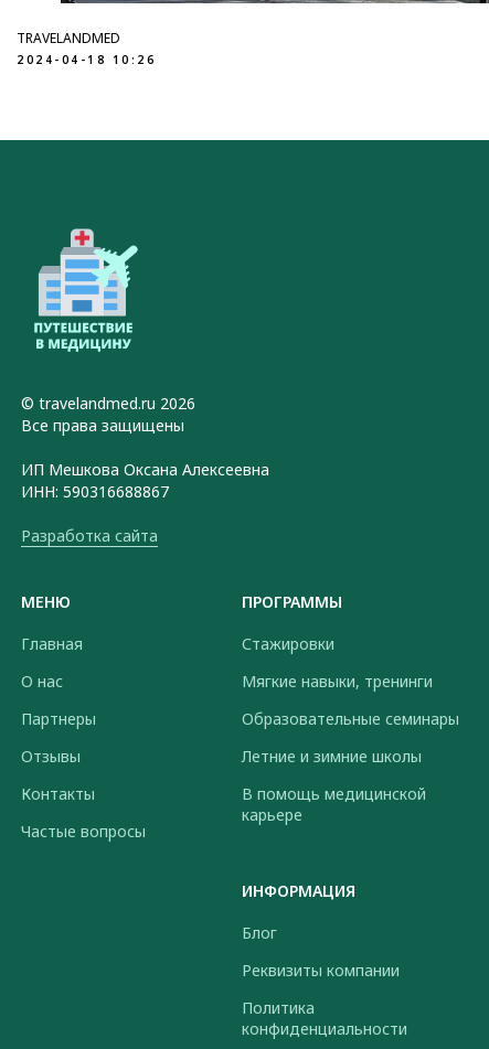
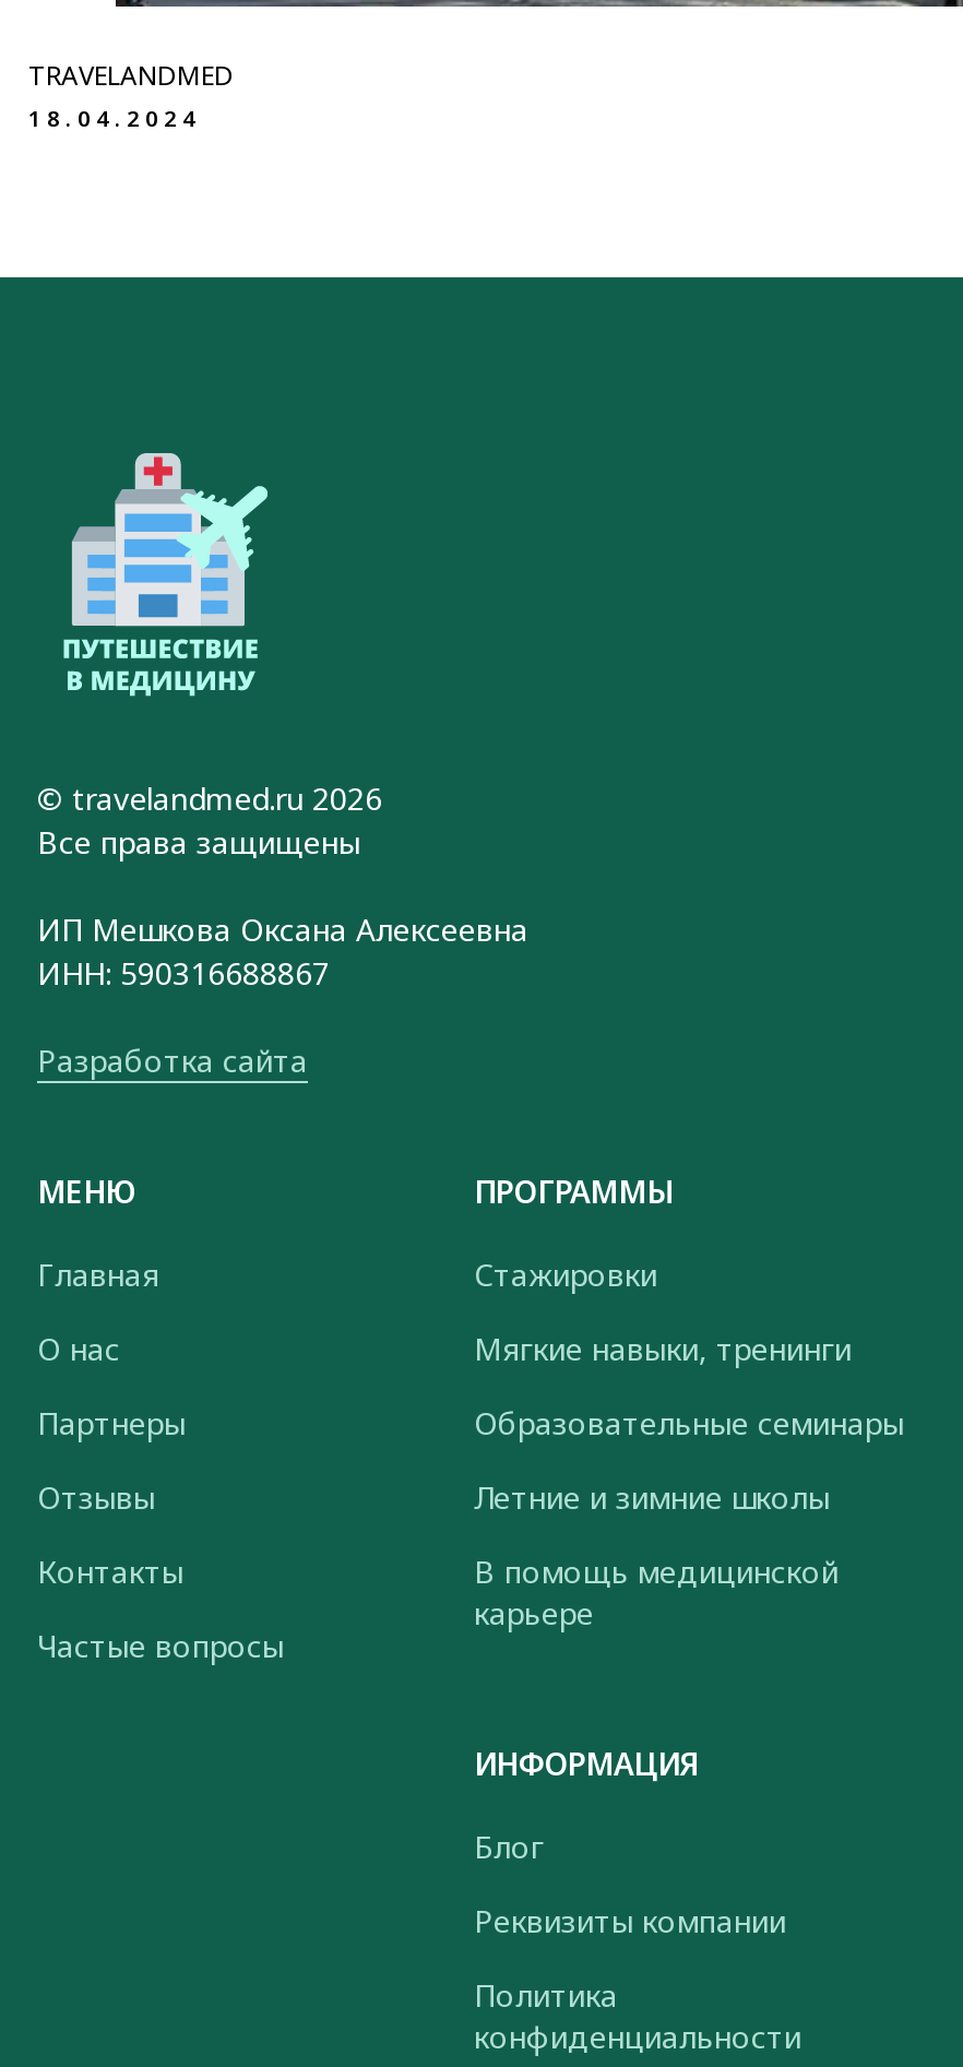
[17,51,156,67] 2024-04-18 10:26 -> [28,102,201,132] 18.04.2024

